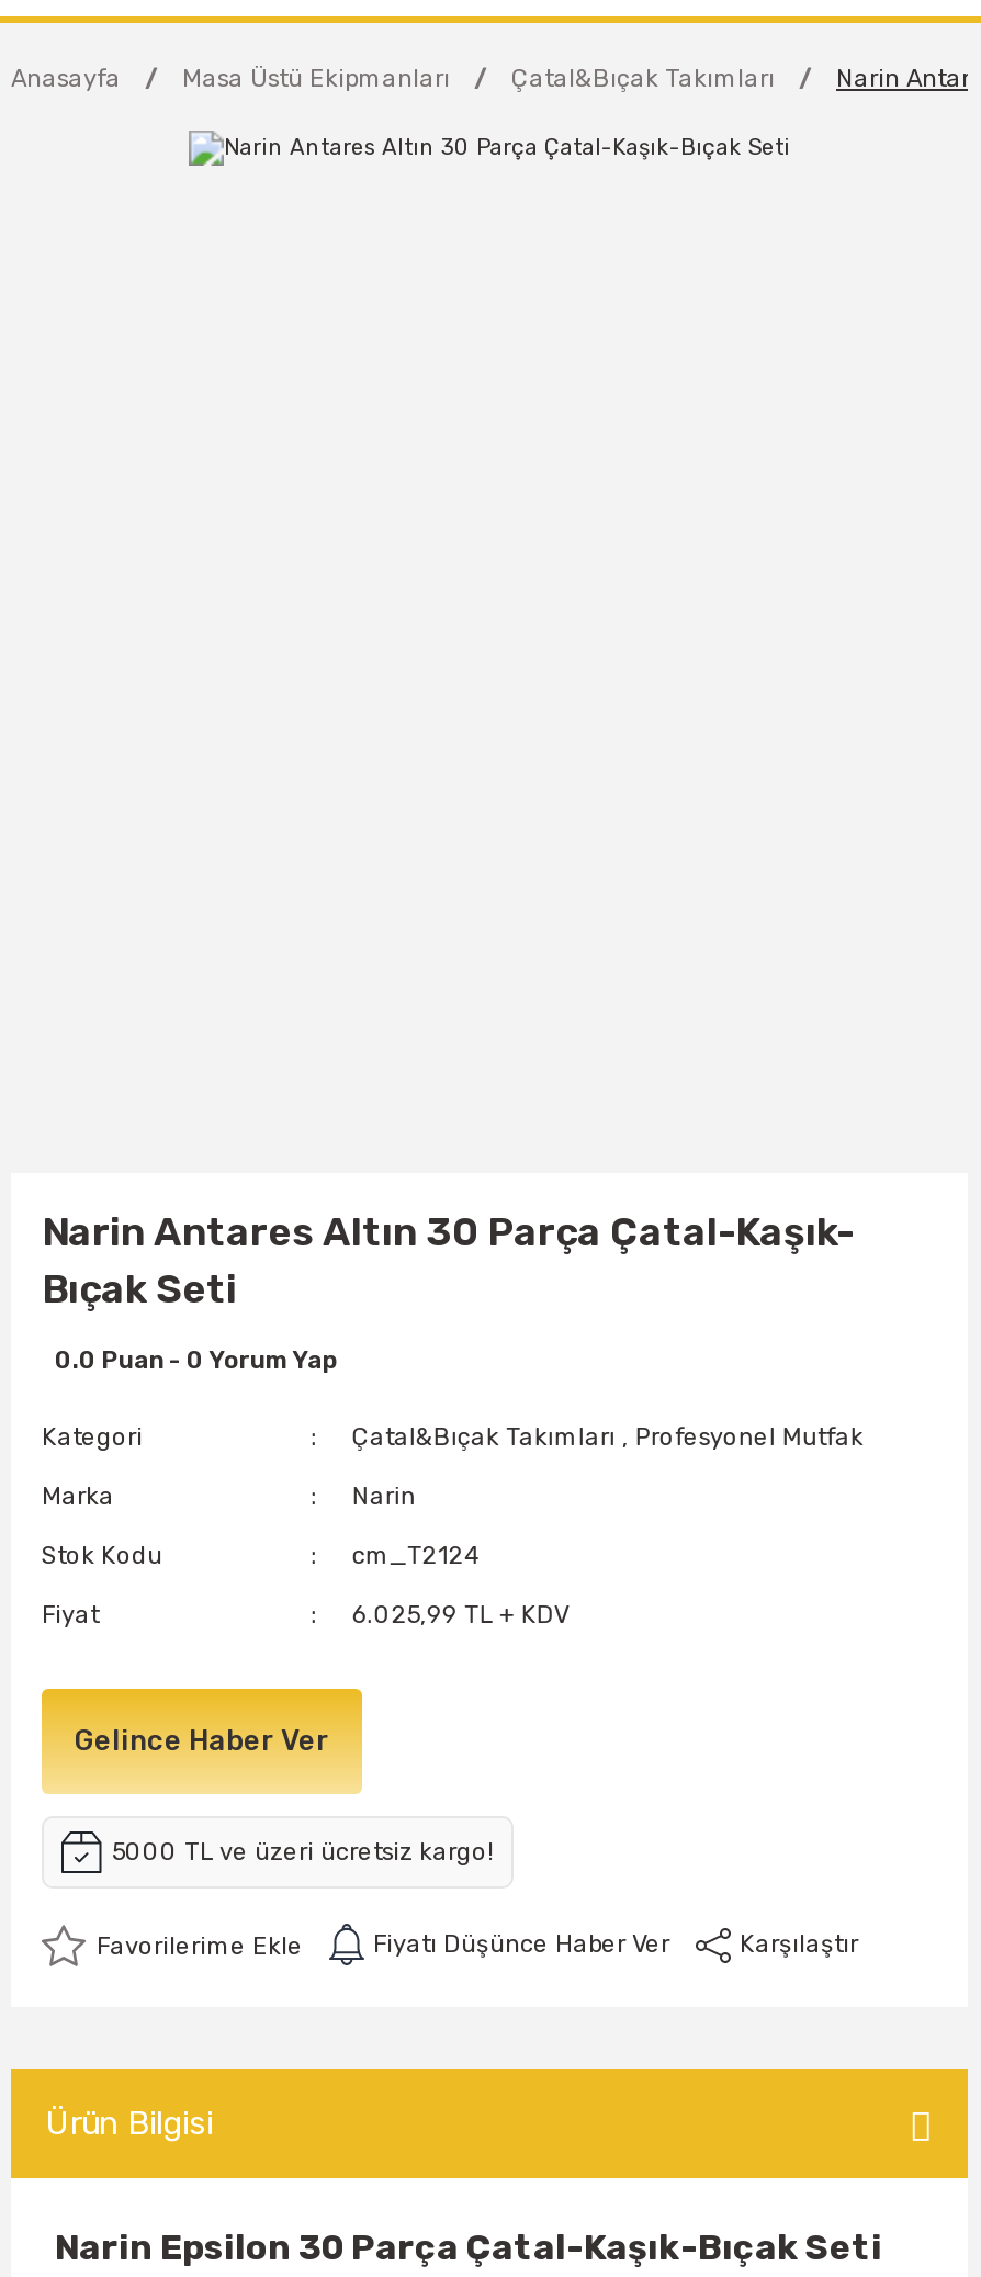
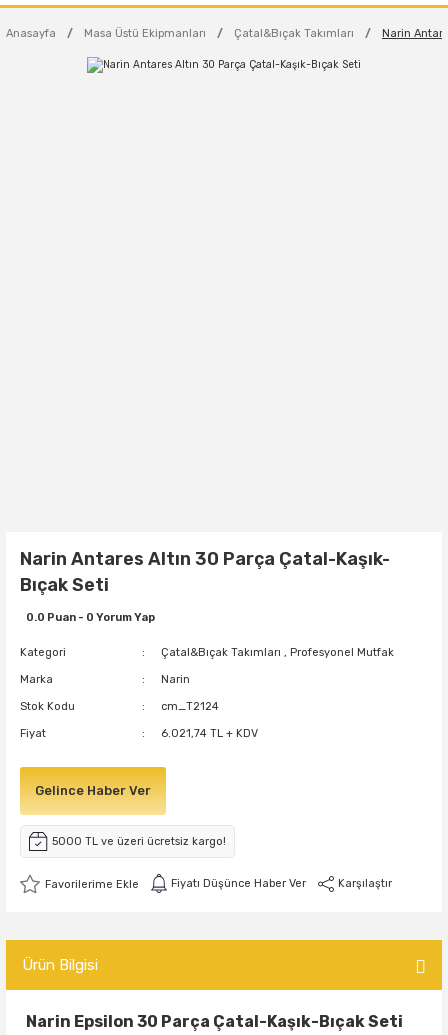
[352,1601,569,1630] 6.025,99 TL + KDV -> [161,727,258,740] 6.021,74 TL + KDV

